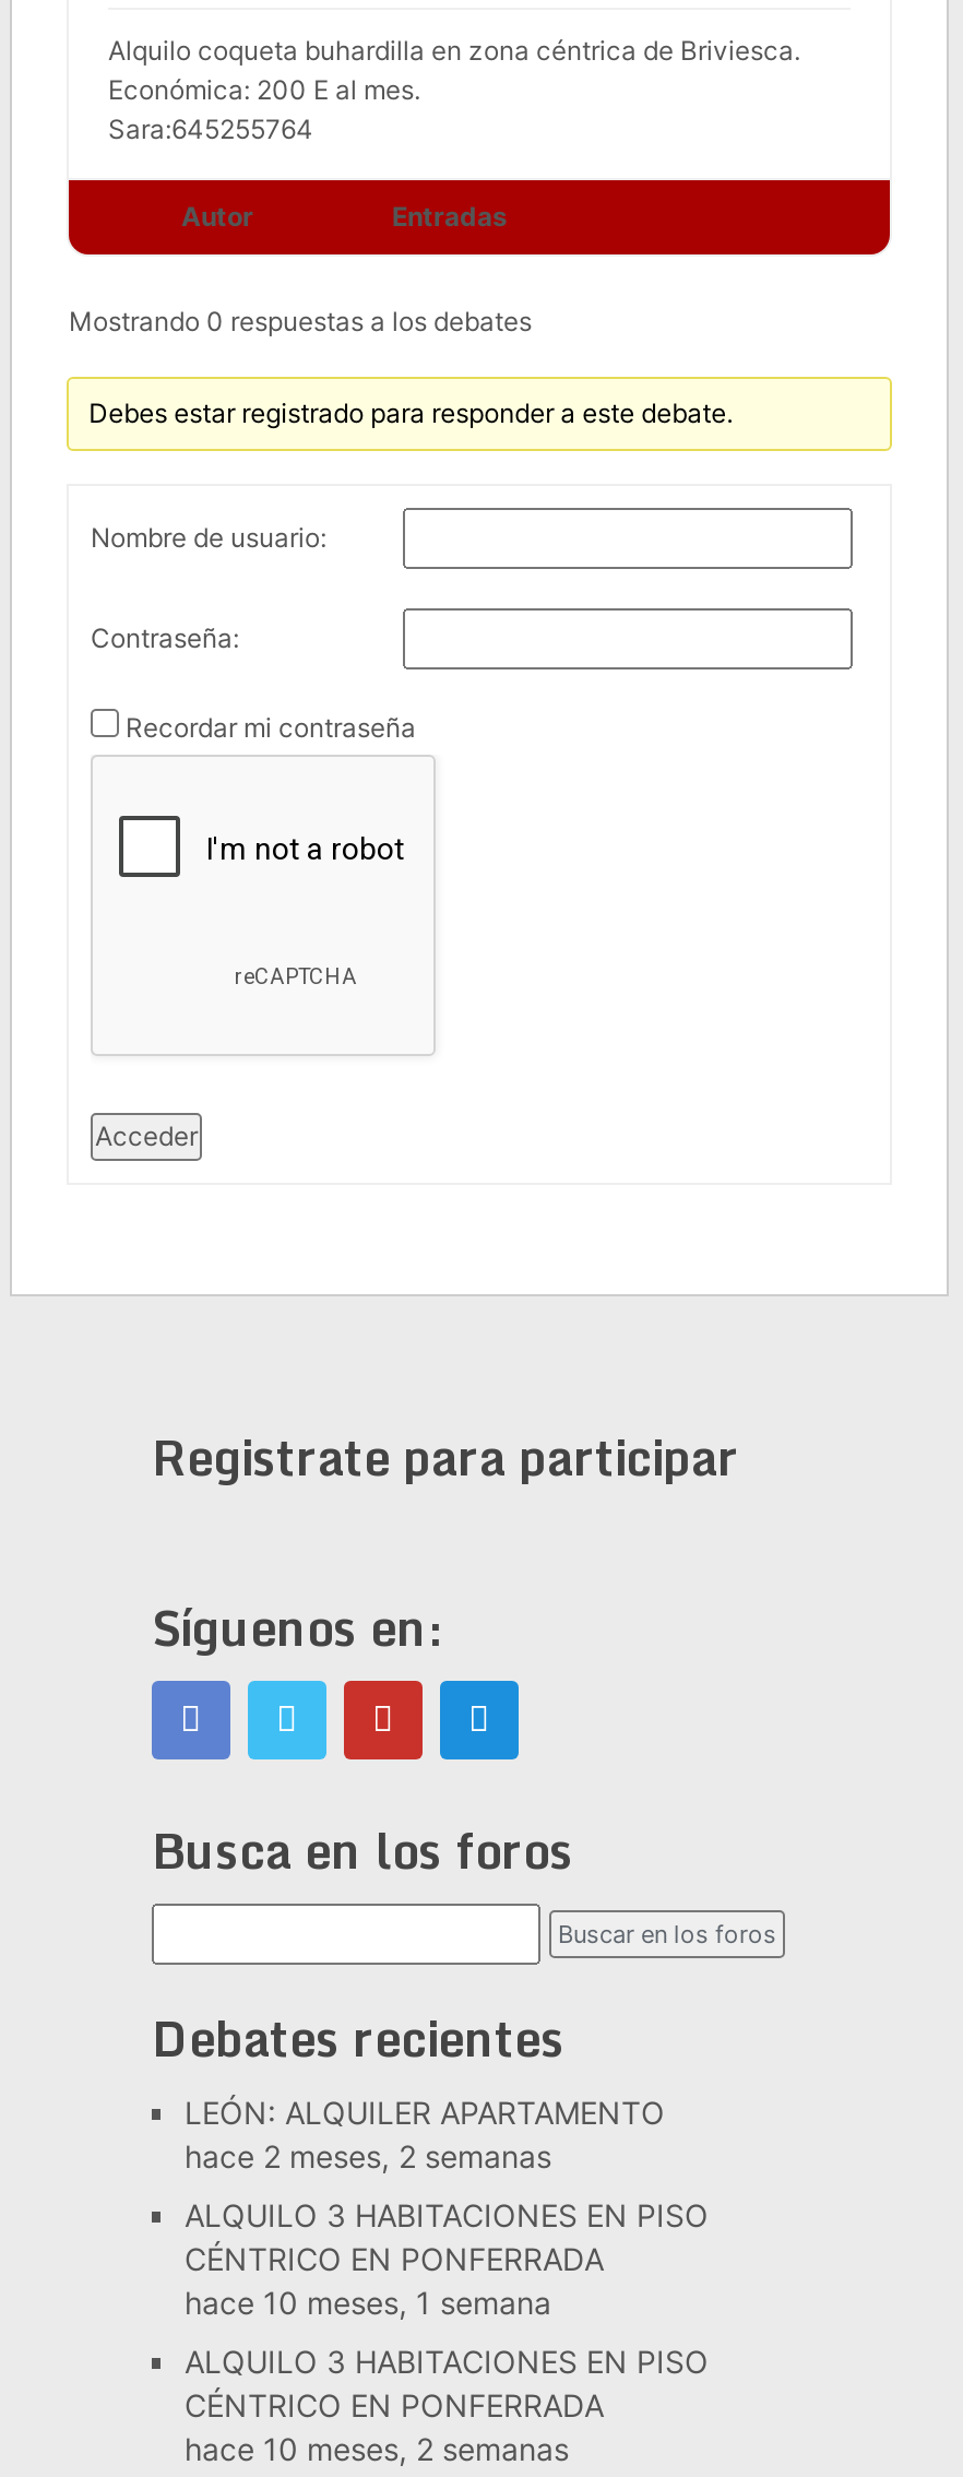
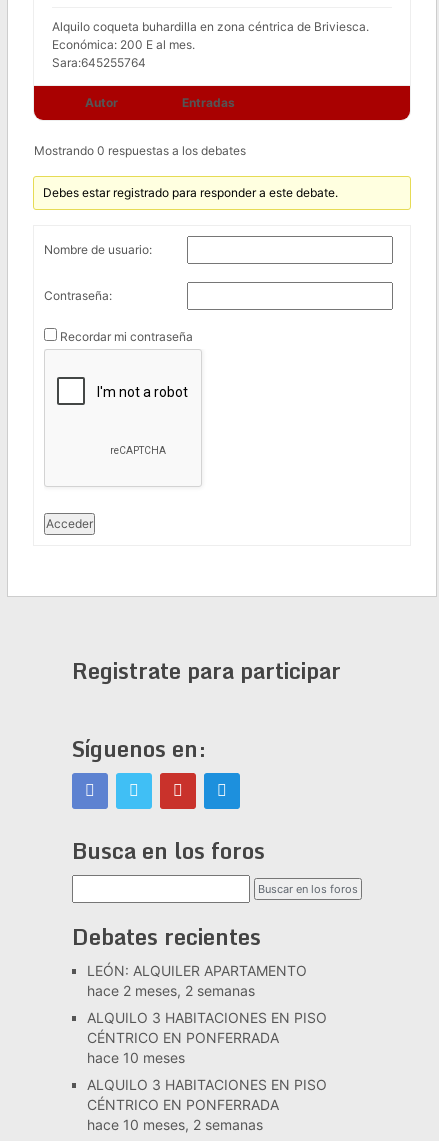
[185,2283,551,2320] hace 10 meses, 1 semana -> [87,1049,185,1066] hace 10 meses

